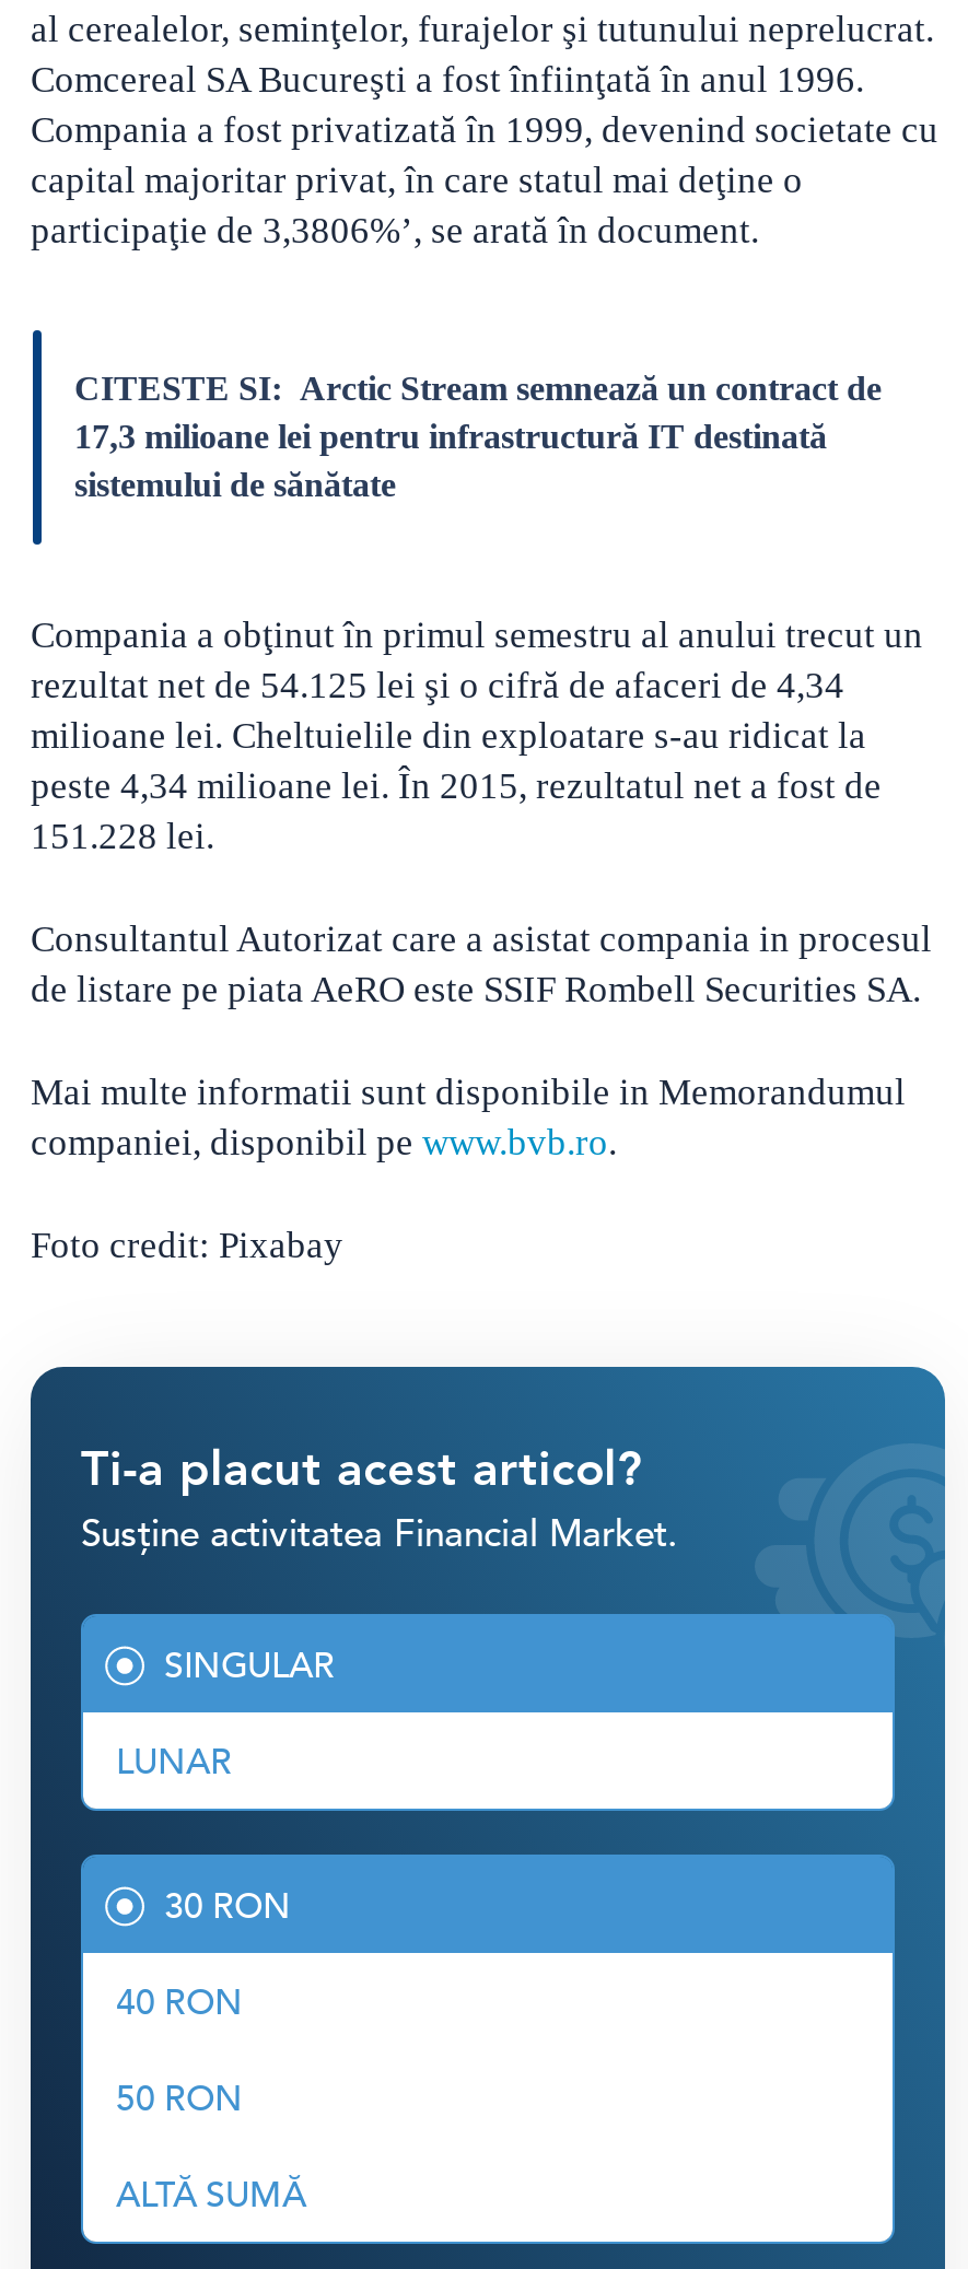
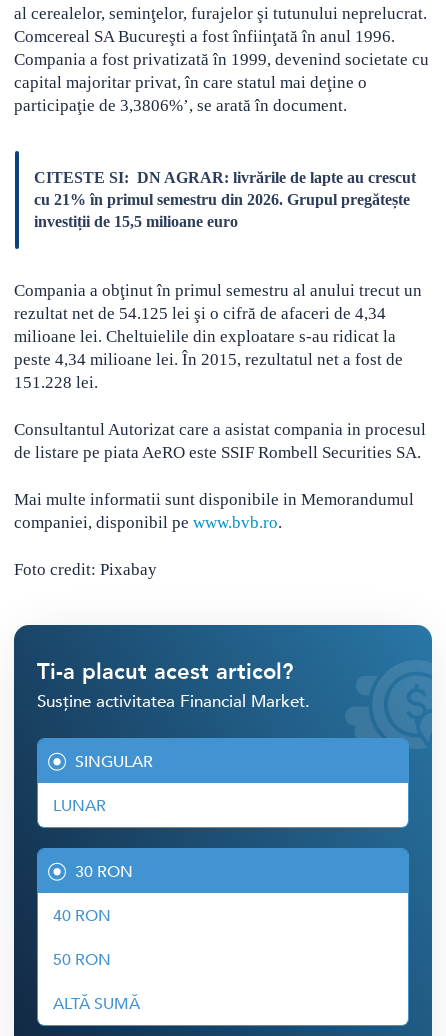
[74,369,882,502] CITESTE SI: Arctic Stream semnează un contract de | 17,3 milioane lei pentru infrastructură IT destinată | sistemului de sănătate -> [34,169,416,230] CITESTE SI: DN AGRAR: livrările de lapte au crescut | cu 21% în primul semestru din 2026. Grupul pregătește | investiții de 15,5 milioane euro

